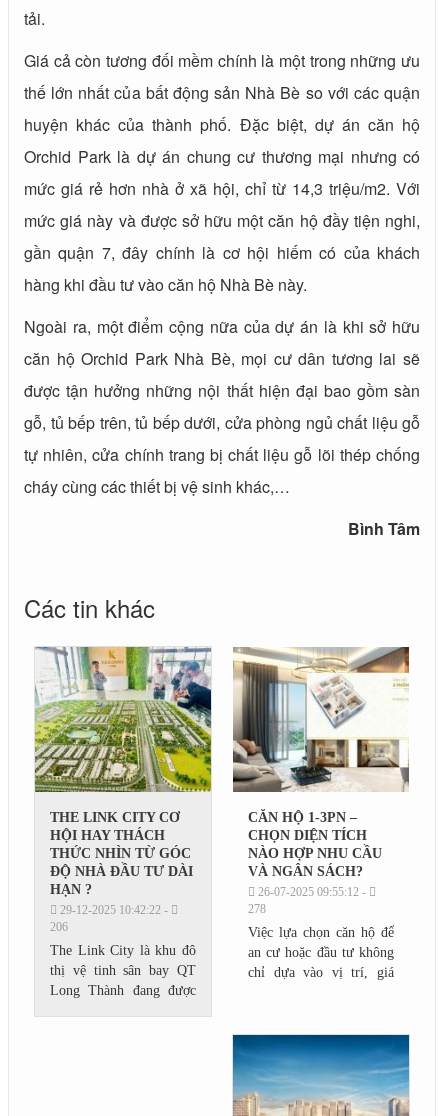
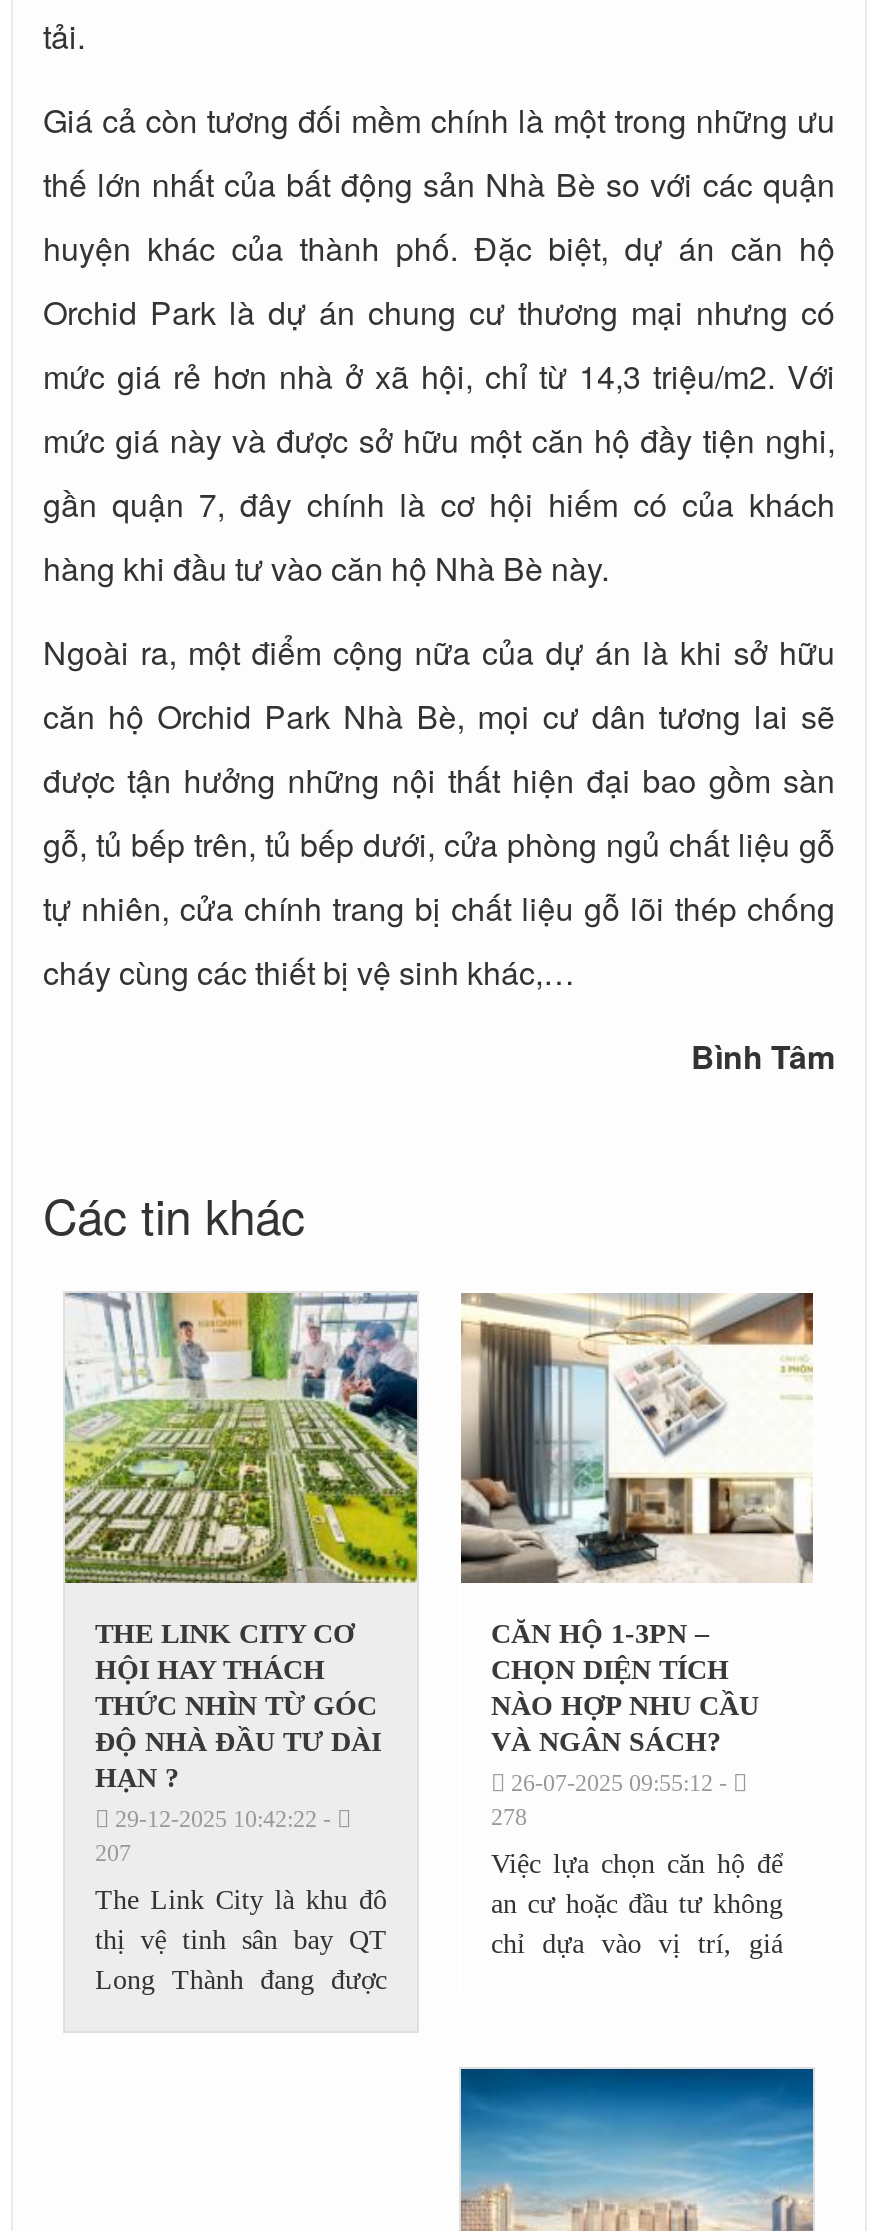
[50,920,68,934] 206 -> [95,1839,131,1867] 207

